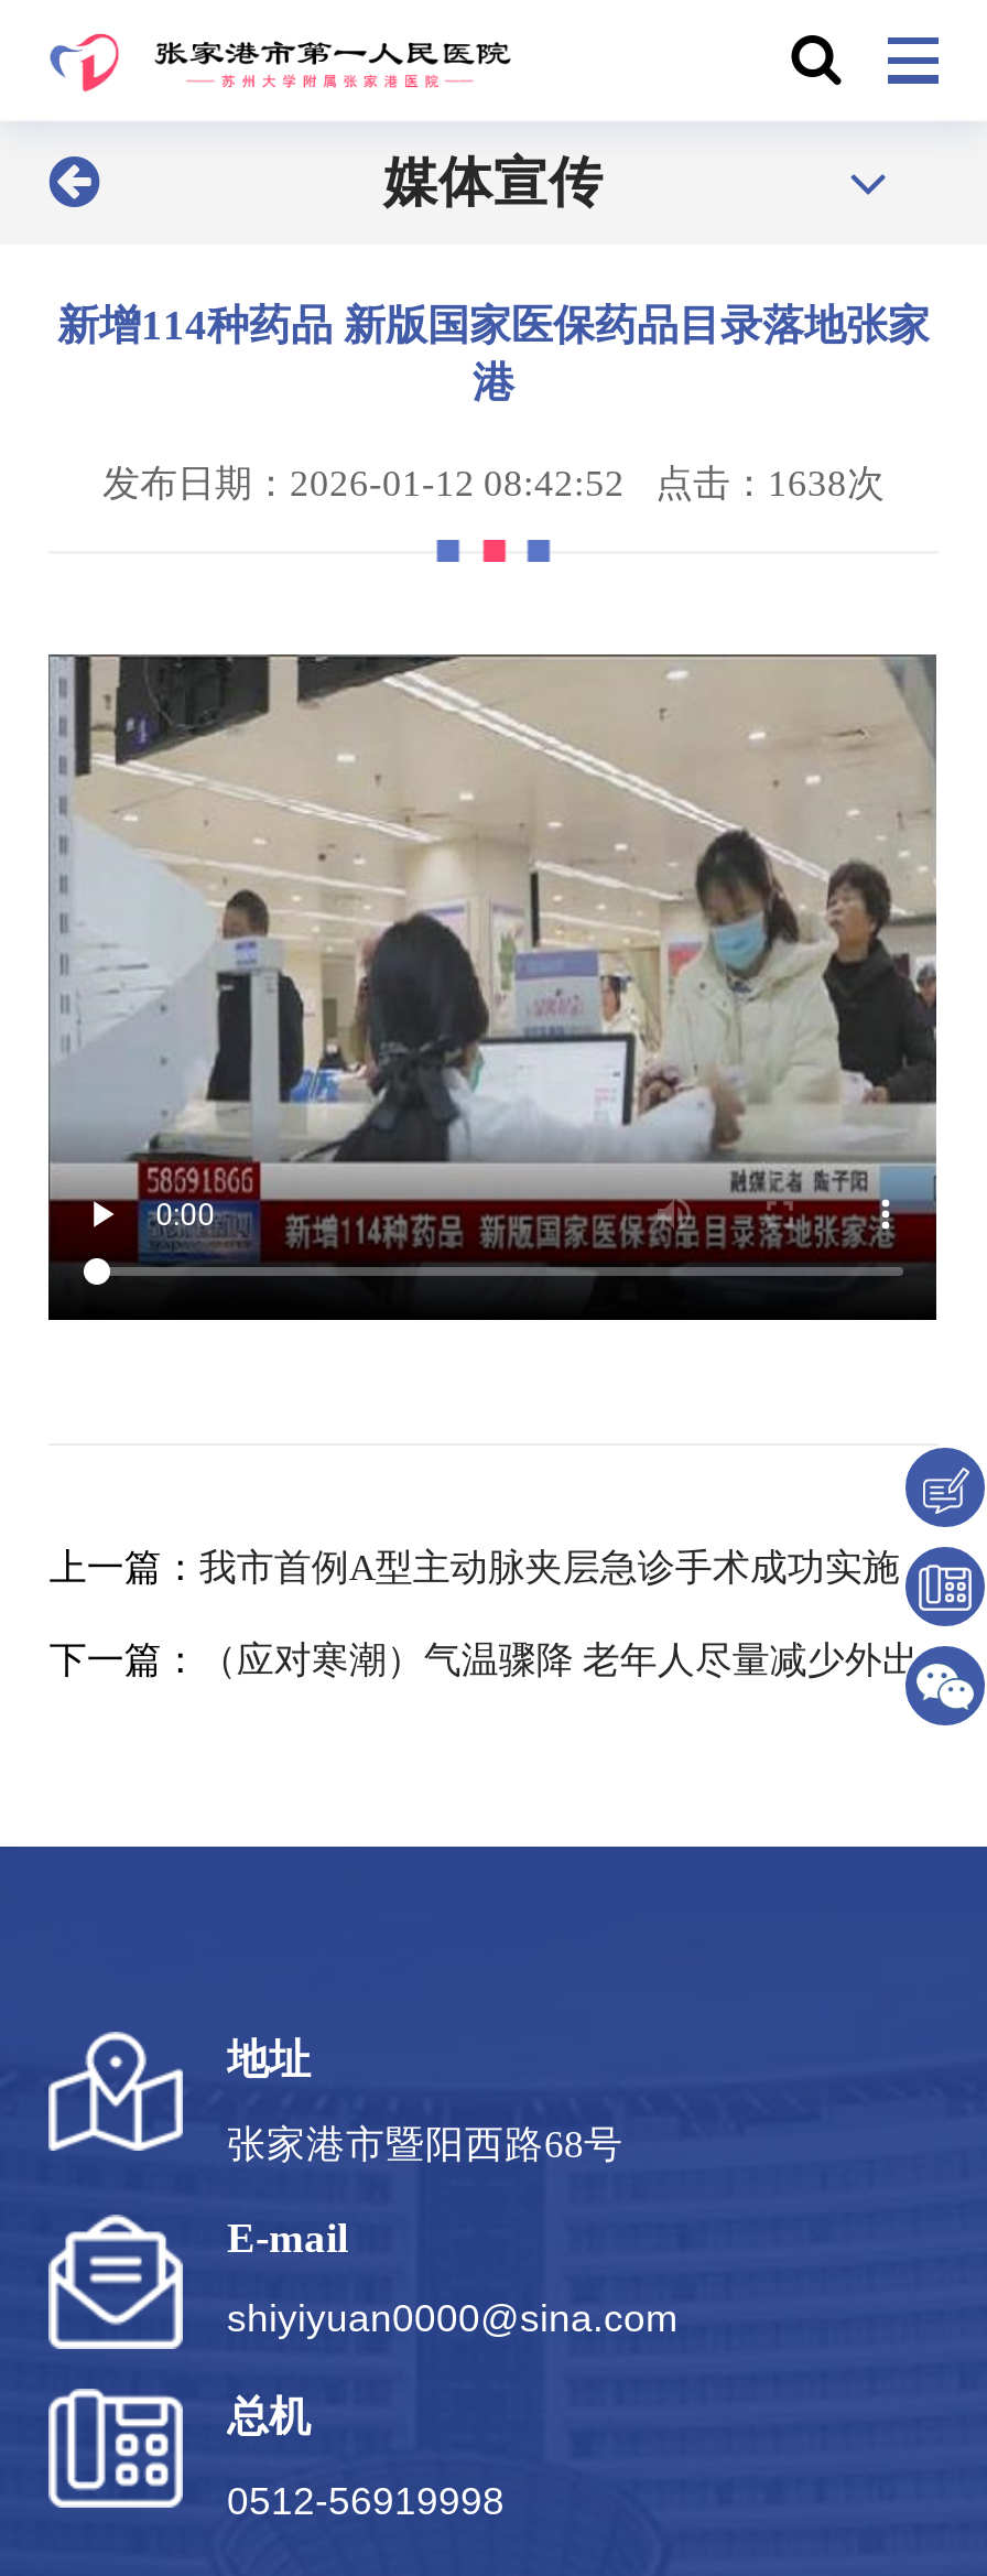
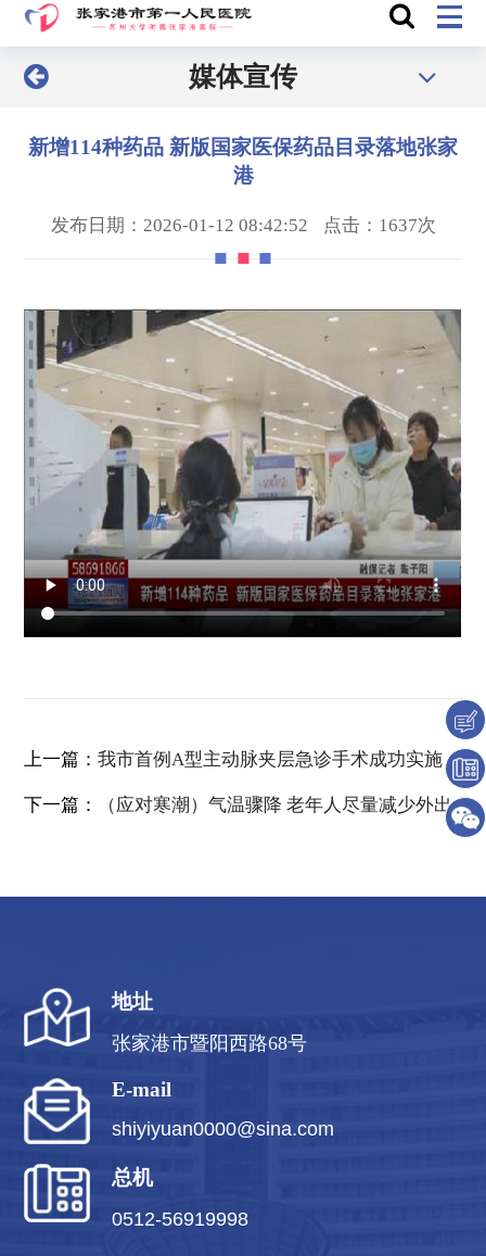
[102,463,885,505] 发布日期：2026-01-12 08:42:52 点击：1638次 -> [50,215,436,236] 发布日期：2026-01-12 08:42:52 点击：1637次

